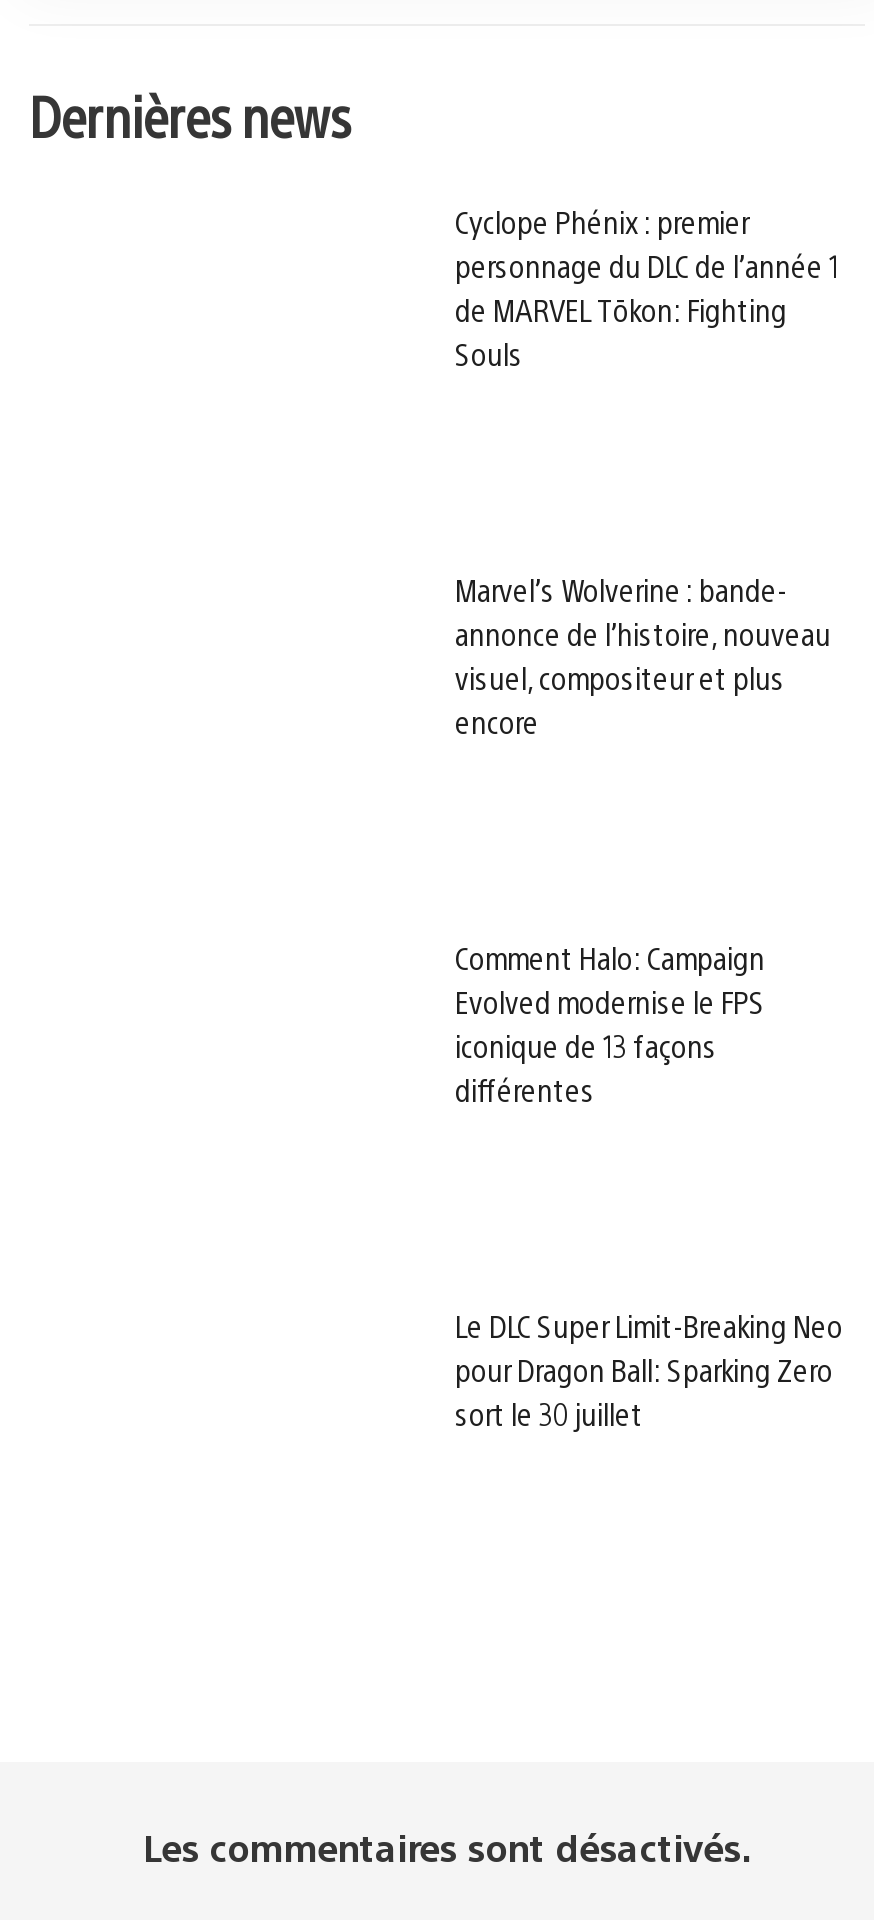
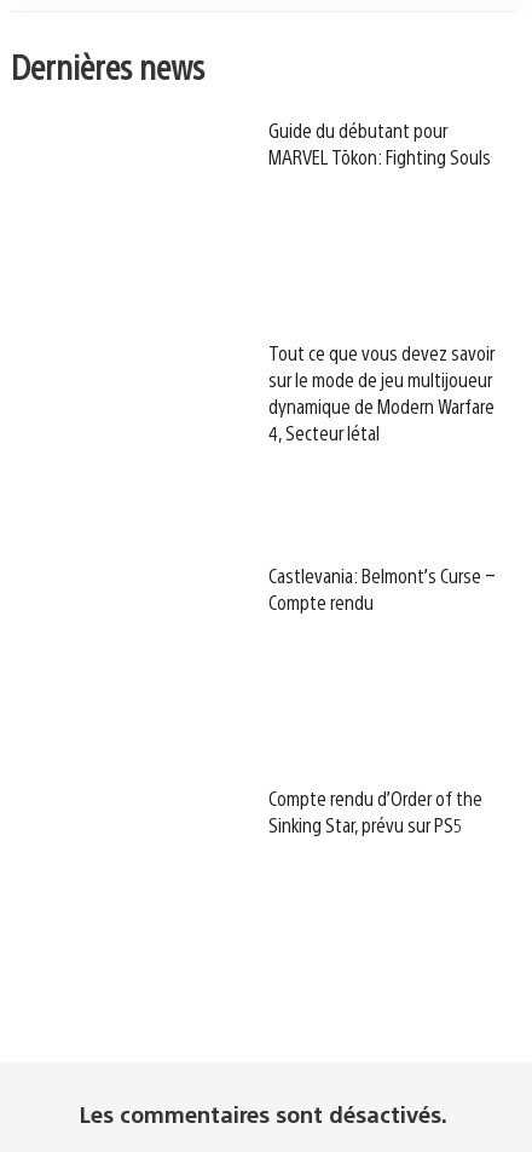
[455,200,839,374] Cyclope Phénix : premier | personnage du DLC de l’année 1 | de MARVEL Tōkon: Fighting | Souls -> [268,117,491,169] Guide du débutant pour | MARVEL Tōkon: Fighting Souls
[455,568,831,742] Marvel’s Wolverine : bande- | annonce de l’histoire, nouveau | visuel, compositeur et plus | encore -> [268,340,495,445] Tout ce que vous devez savoir | sur le mode de jeu multijoueur | dynamique de Modern Warfare | 4, Secteur létal
[455,936,765,1110] Comment Halo: Campaign | Evolved modernise le FPS | iconique de 13 façons | différentes -> [268,562,496,614] Castlevania: Belmont’s Curse – | Compte rendu
[455,1304,843,1434] Le DLC Super Limit-Breaking Neo | pour Dragon Ball: Sparking Zero | sort le 30 juillet -> [268,785,482,837] Compte rendu d’Order of the | Sinking Star, prévu sur PS5

